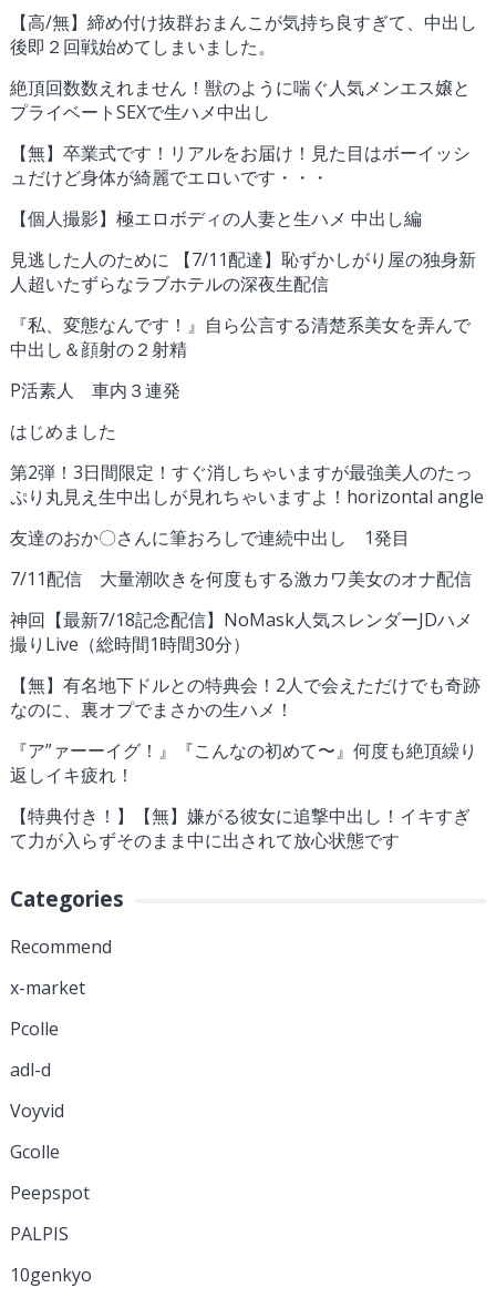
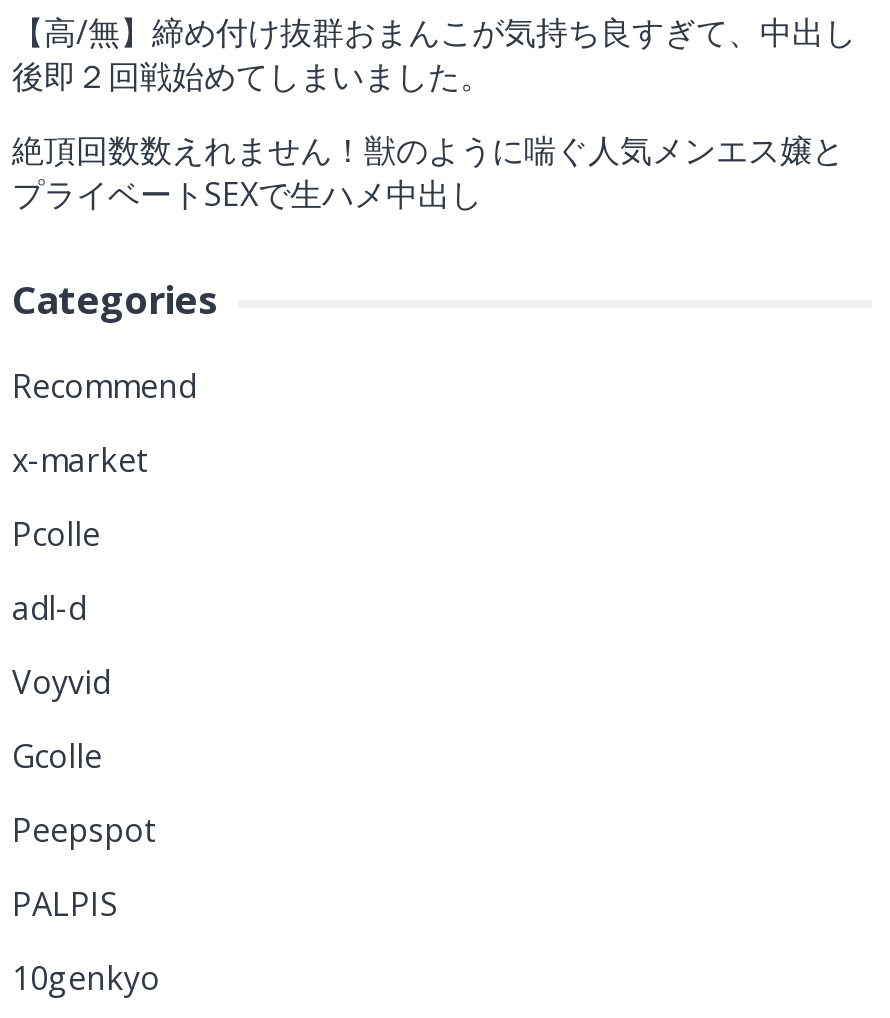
[10,141,484,852] 【無】卒業式です！リアルをお届け！見た目はボーイッシ | ュだけど身体が綺麗でエロいです・・・ | 【個人撮影】極エロボディの人妻と生ハメ 中出し編 | 見逃した人のために 【7/11配達】恥ずかしがり屋の独身新 | 人超いたずらなラブホテルの深夜生配信 | 『私、変態なんです！』自ら公言する清楚系美女を弄んで | 中出し＆顔射の２射精 | P活素人 車内３連発 | はじめました | 第2弾！3日間限定！すぐ消しちゃいますが最強美人のたっ | ぷり丸見え生中出しが見れちゃいますよ！horizontal angle | 友達のおか〇さんに筆おろしで連続中出し 1発目 | 7/11配信 大量潮吹きを何度もする激カワ美女のオナ配信 | 神回【最新7/18記念配信】NoMask人気スレンダーJDハメ | 撮りLive（総時間1時間30分） | 【無】有名地下ドルとの特典会！2人で会えただけでも奇跡 | なのに、裏オプでまさかの生ハメ！ | 『ア”ァーーイグ！』『こんなの初めて〜』何度も絶頂繰り | 返しイキ疲れ！ | 【特典付き！】【無】嫌がる彼女に追撃中出し！イキすぎ | て力が入らずそのまま中に出されて放心状態です -> none

